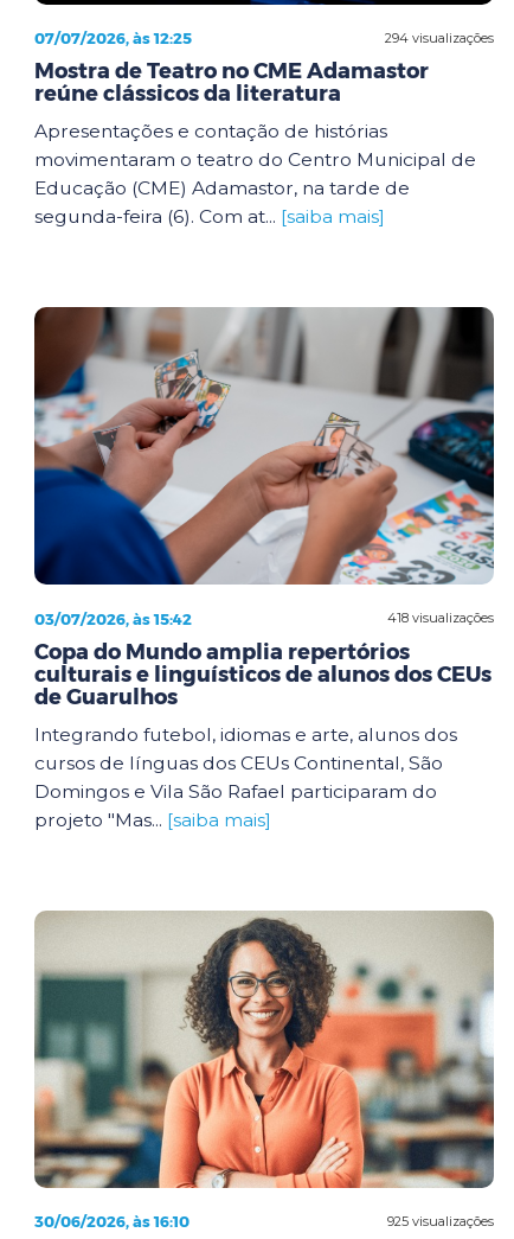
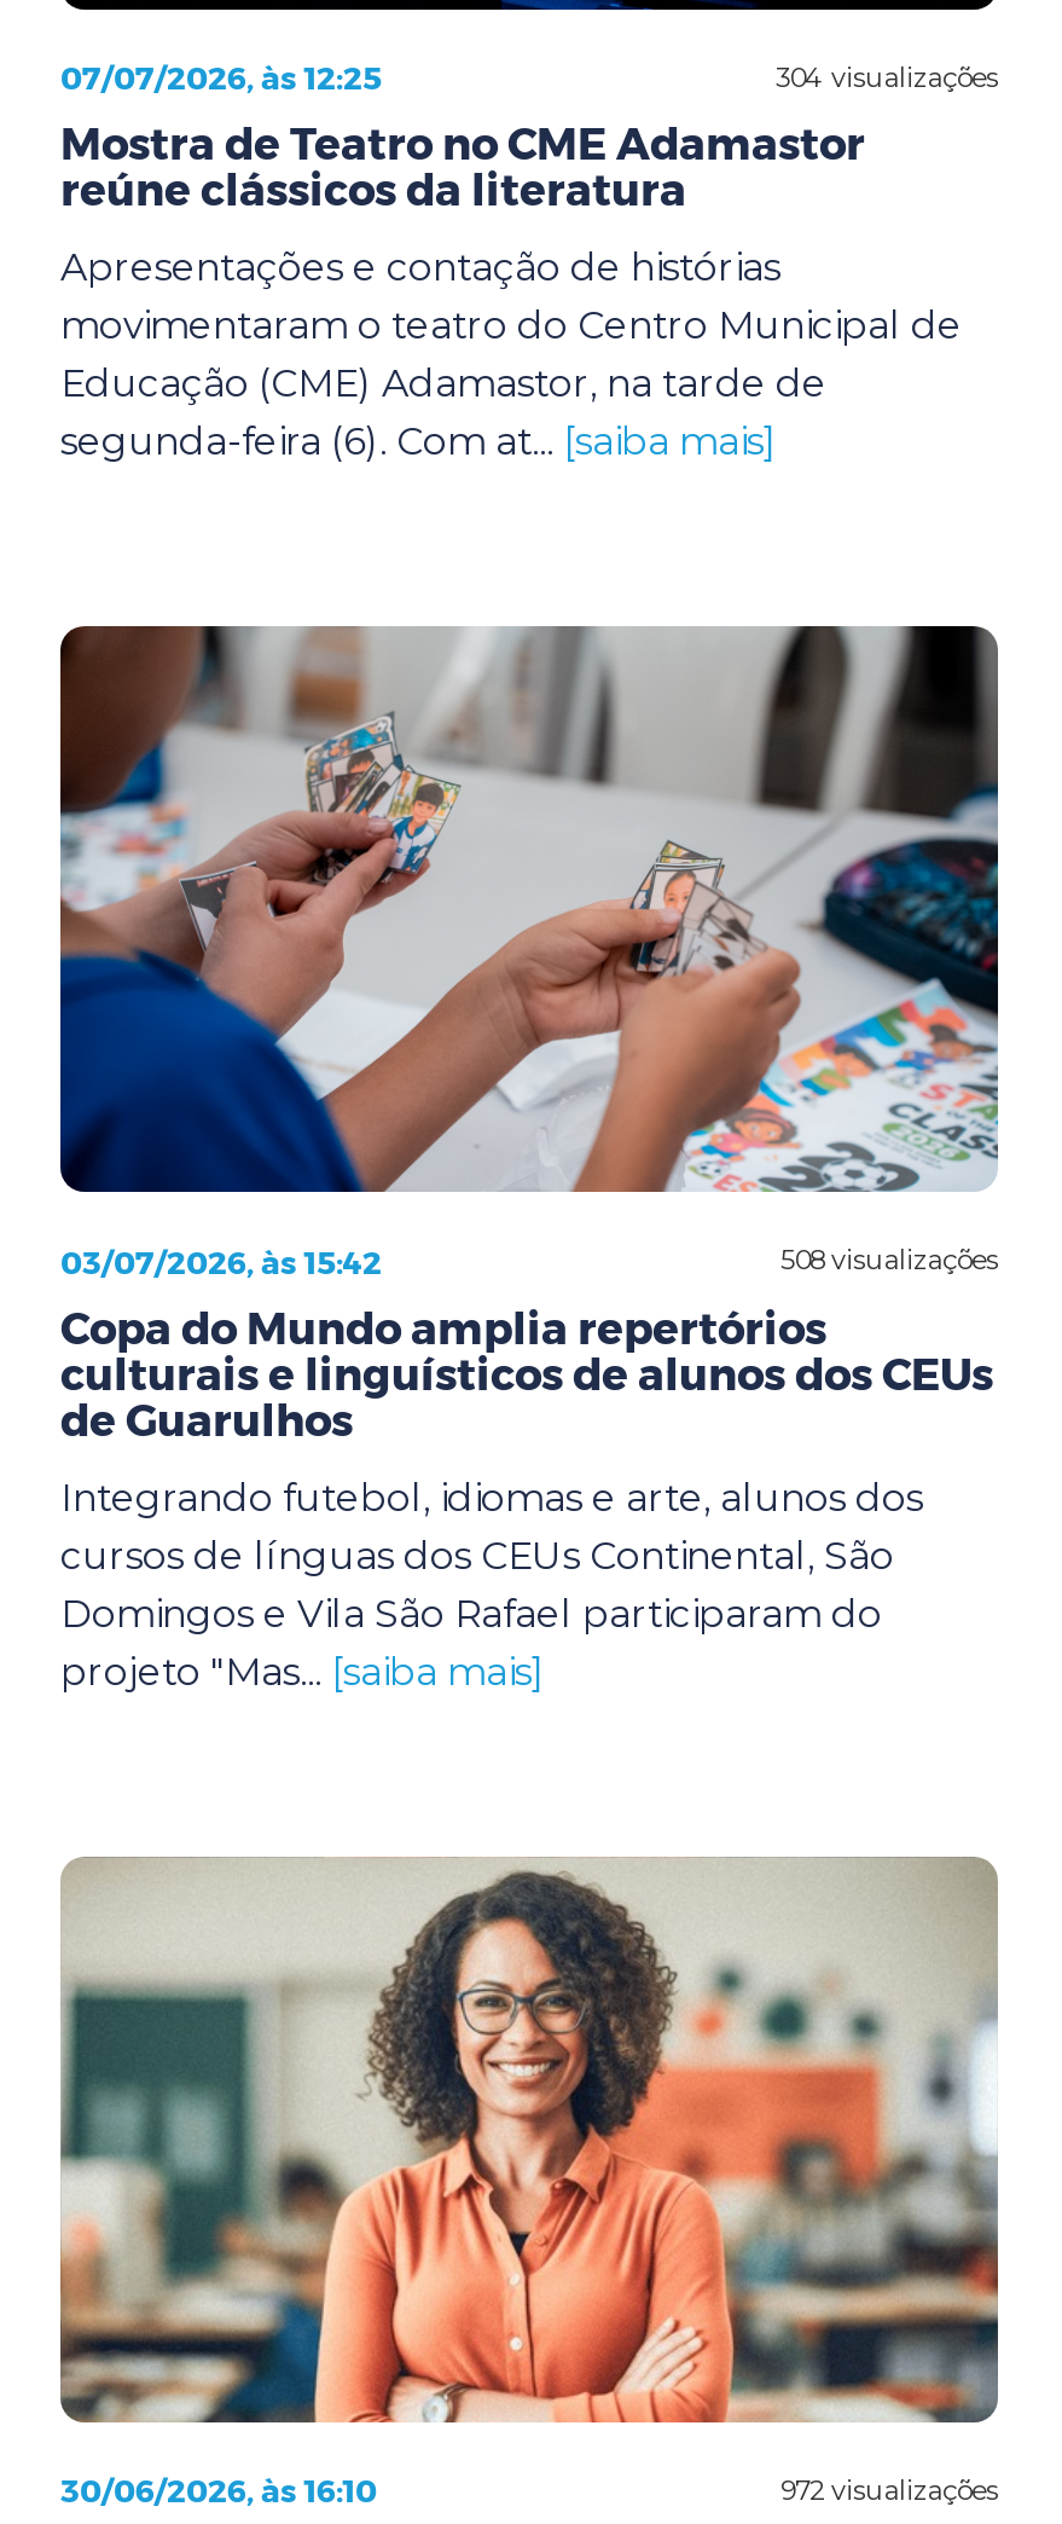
[385,29,494,46] 294 visualizações -> [776,59,998,93] 304 visualizações
[387,609,494,626] 418 visualizações -> [780,1243,998,1277] 508 visualizações
[387,1212,494,1229] 925 visualizações -> [780,2472,998,2506] 972 visualizações

